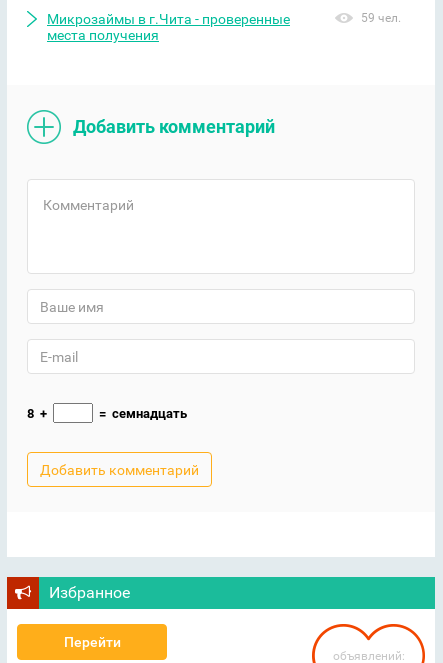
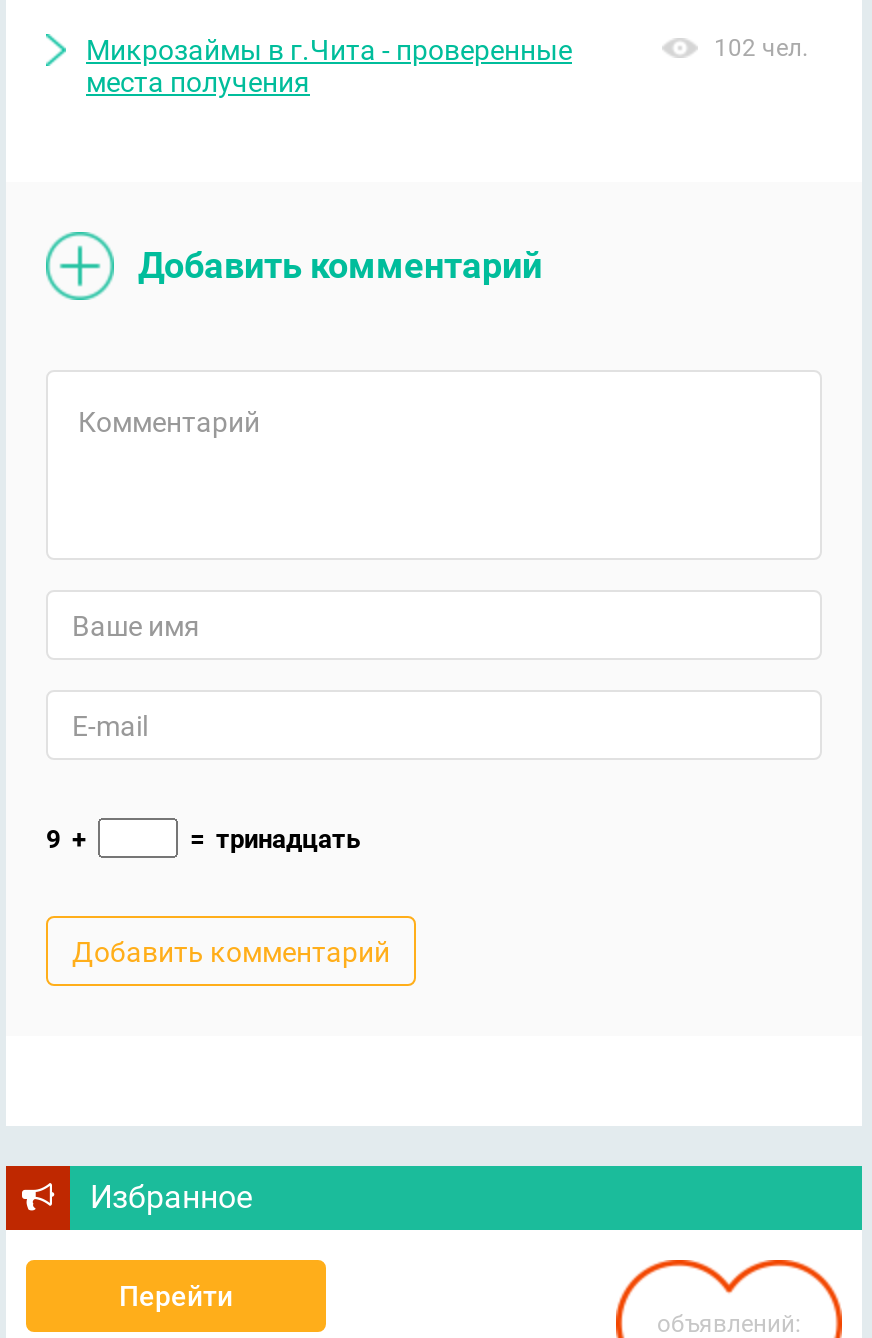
[361,11,401,25] 59 чел. -> [714,34,808,62] 102 чел.
[27,405,187,420] 8 + | = семнадцать -> [46,823,360,853] 9 + | = тринадцать

